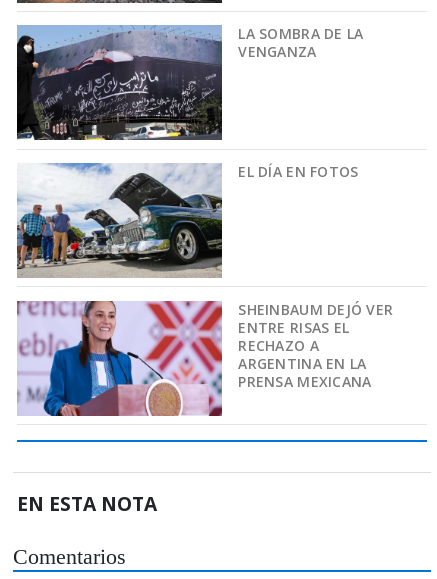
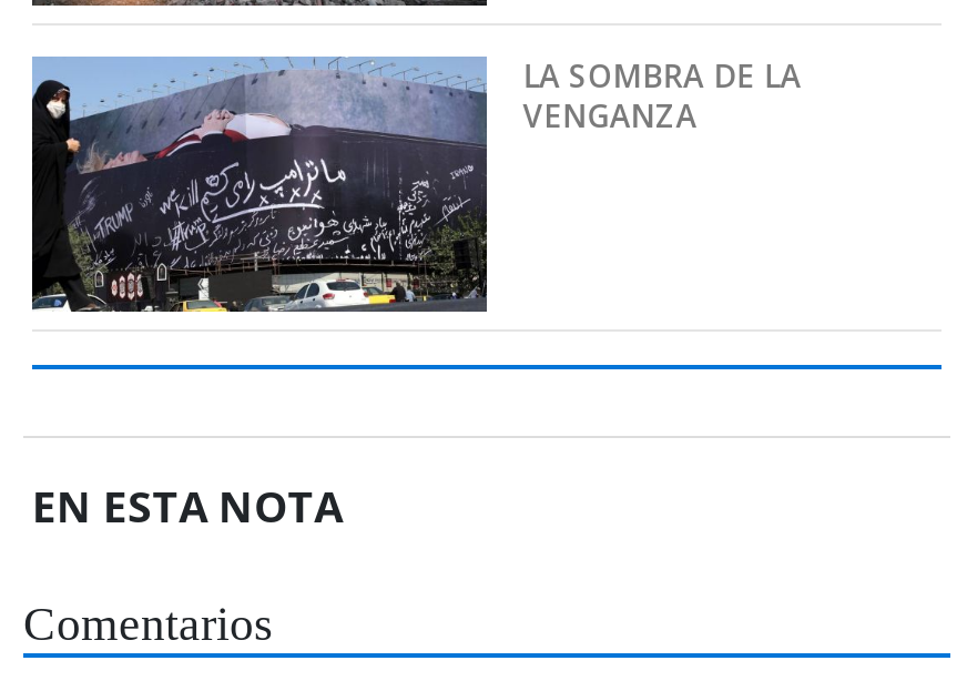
[16,162,358,278] [image] | EL DÍA EN FOTOS -> none
[16,300,393,417] [image] | SHEINBAUM DEJÓ VER | ENTRE RISAS EL | RECHAZO A | ARGENTINA EN LA | PRENSA MEXICANA -> none

